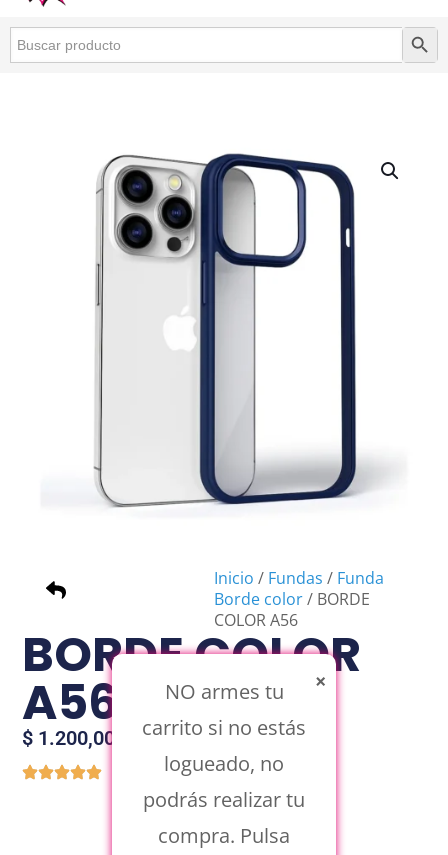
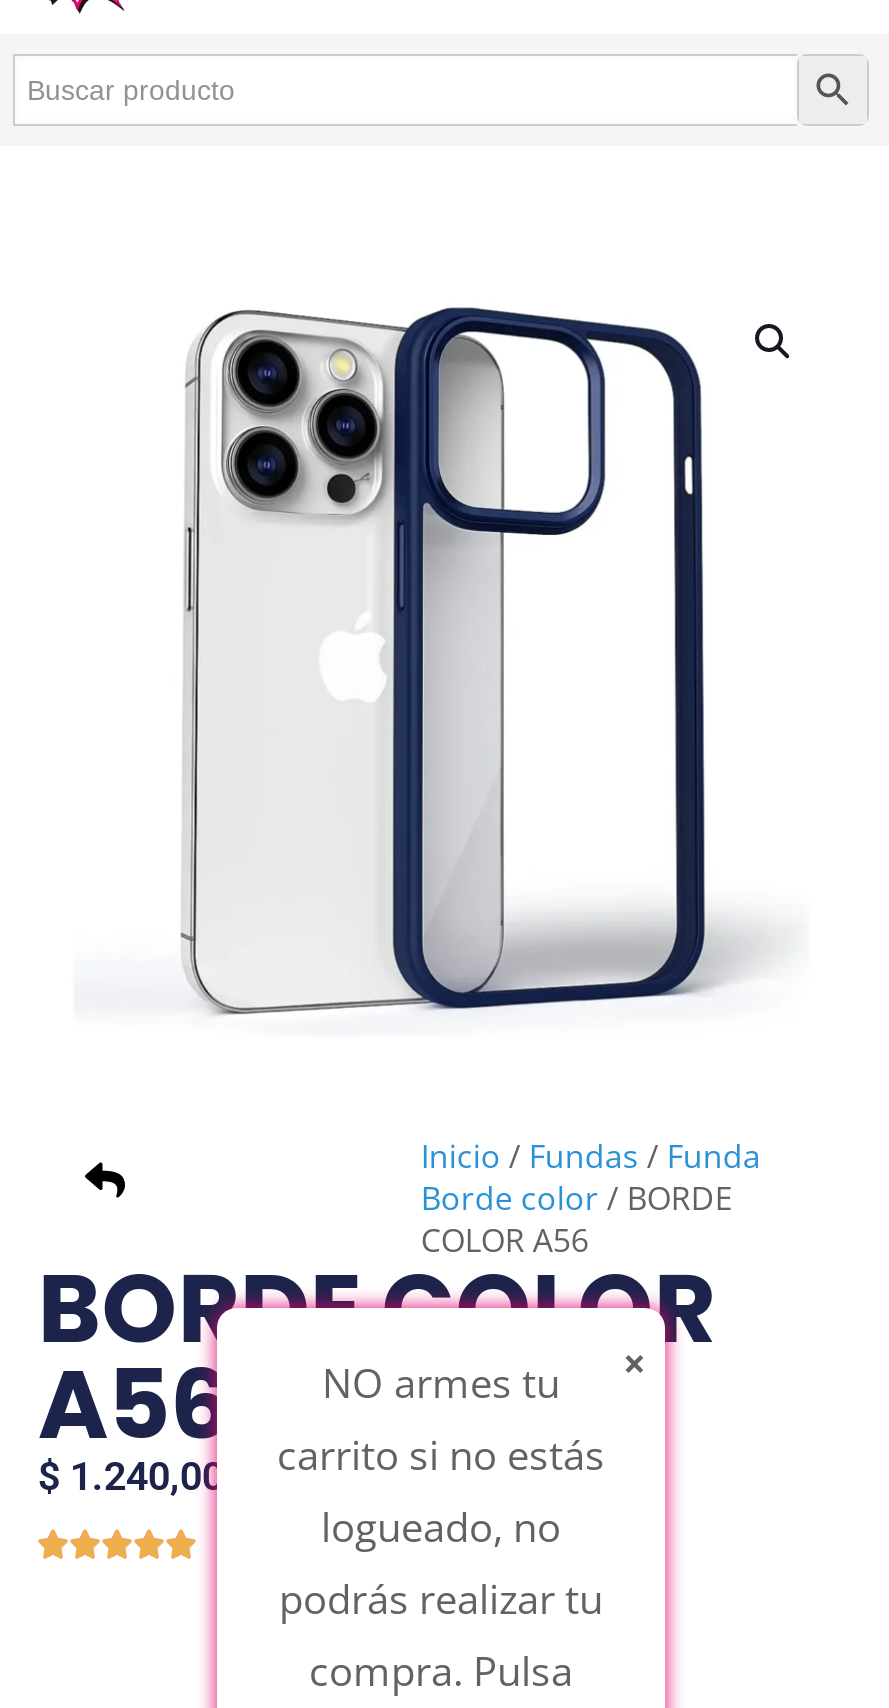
[22,726,115,750] $1.200,00 -> [38,1452,224,1500] $1.240,00

